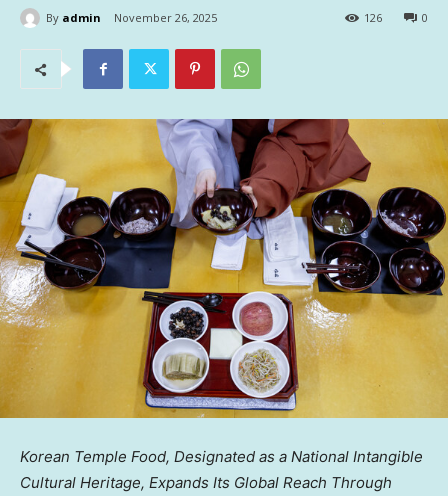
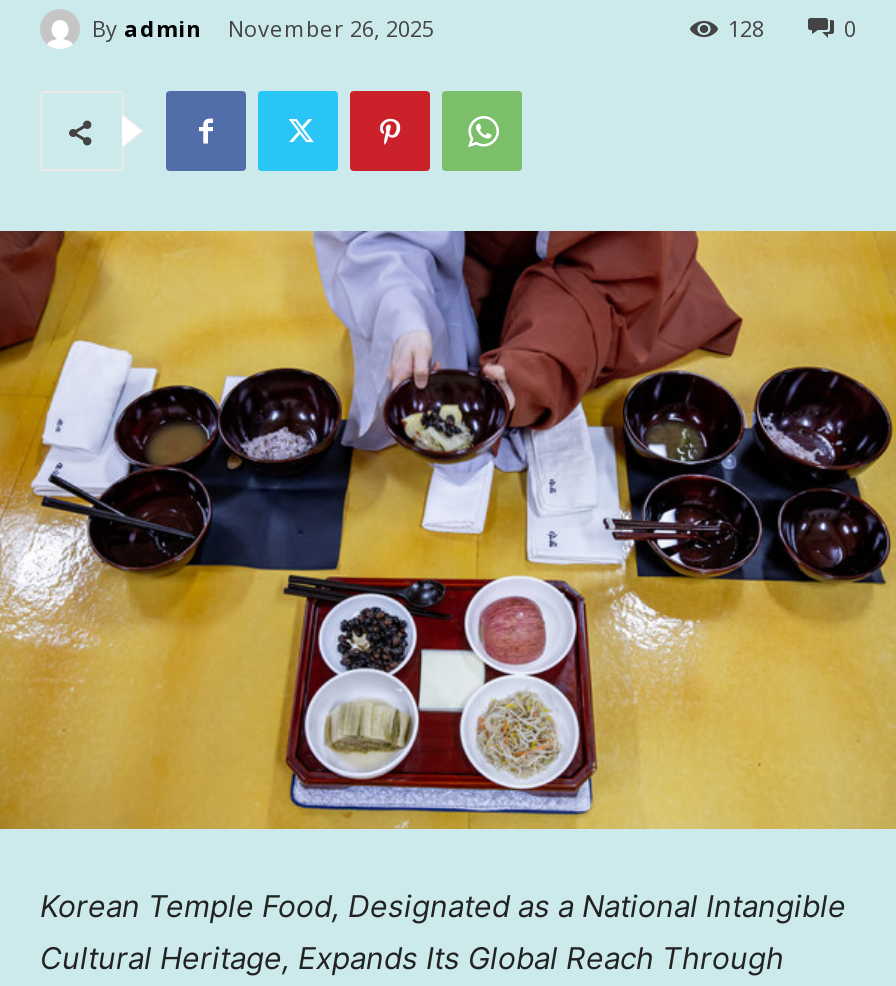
[364,10,382,25] 126 -> [728,14,764,44] 128

